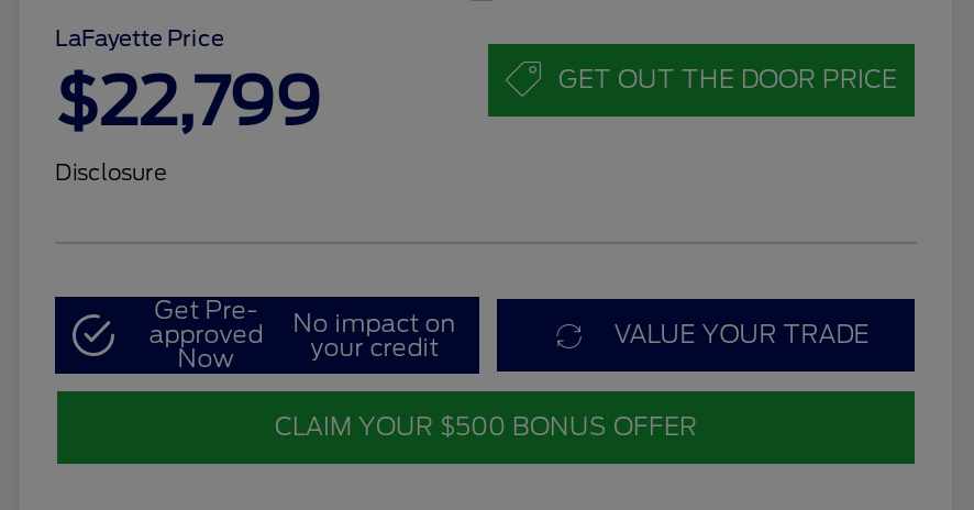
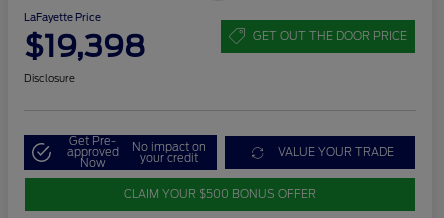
[55,62,321,141] $22,799 -> [24,28,145,64] $19,398

